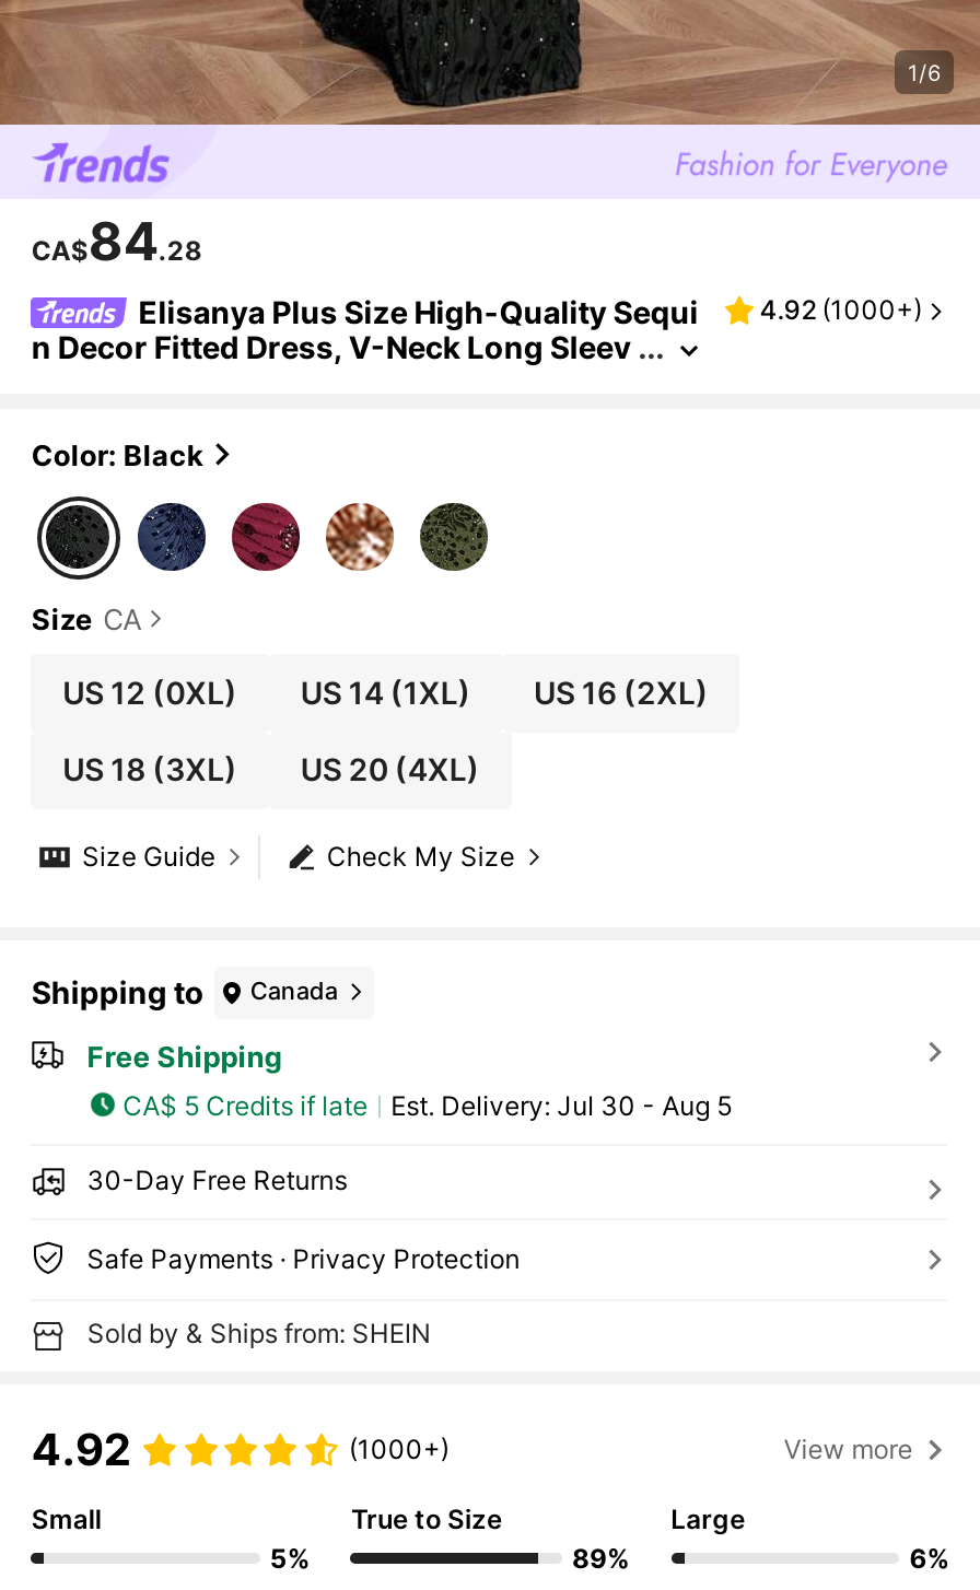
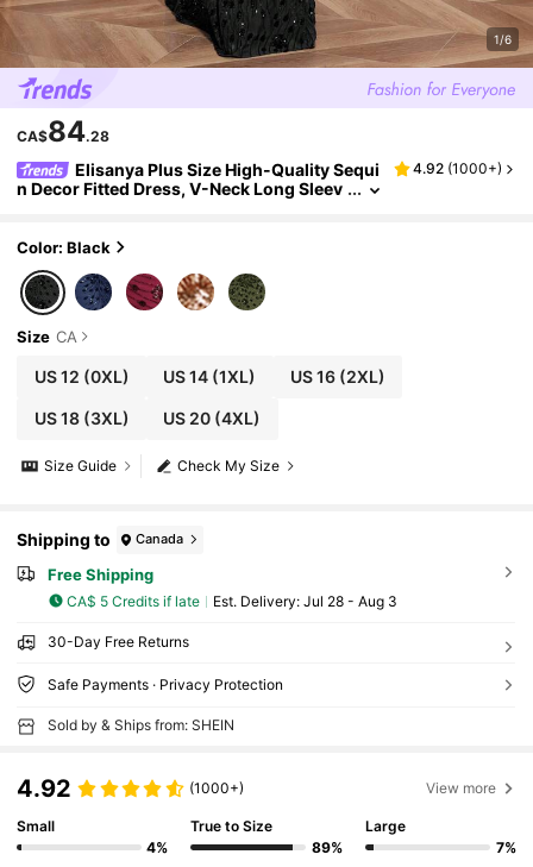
[391,1088,732,1121] Est. Delivery: Jul 30 - Aug 5 -> [212,592,397,610] Est. Delivery: Jul 28 - Aug 3
[270,1541,309,1574] 5% -> [147,838,168,856] 4%
[909,1541,949,1574] 6% -> [496,838,516,856] 7%

